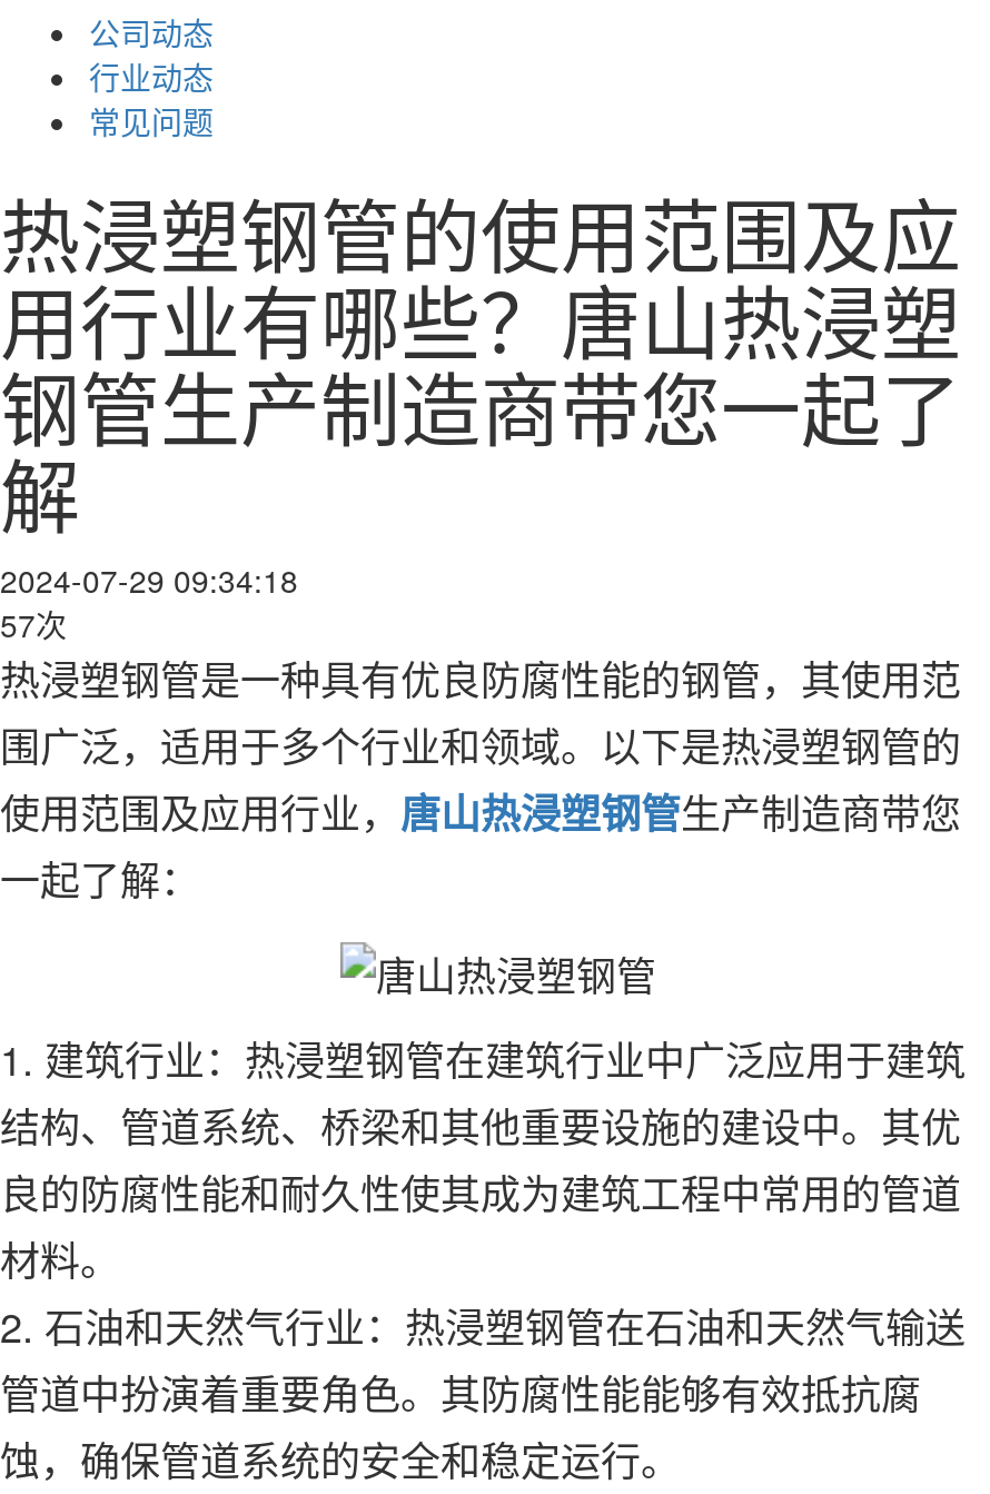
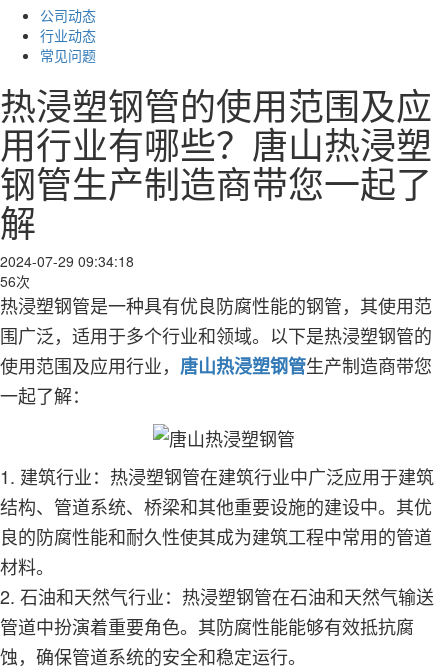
[0,601,67,646] 57次 -> [0,271,30,291] 56次

